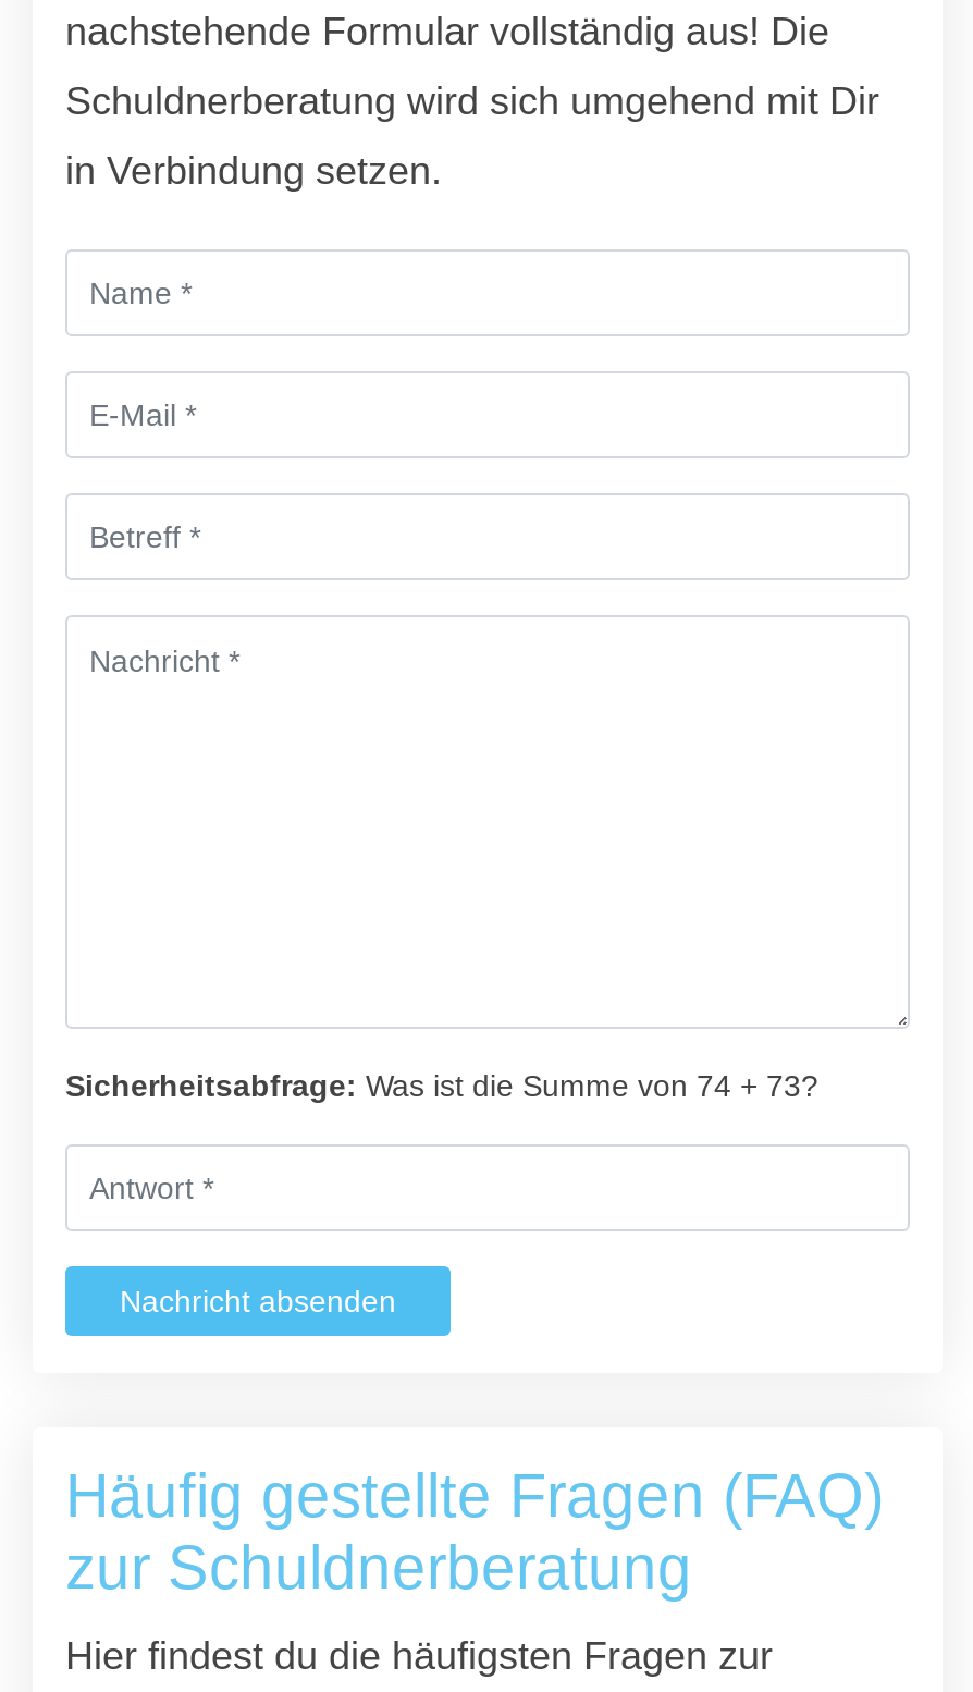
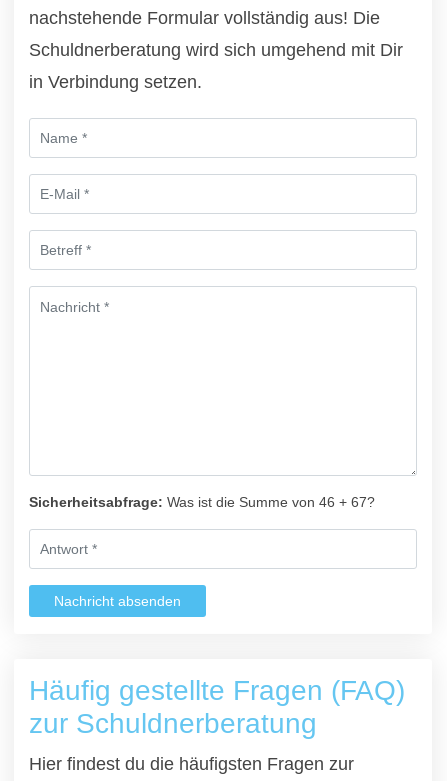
[65,1068,818,1103] Sicherheitsabfrage: Was ist die Summe von 74 + 73? -> [29,494,375,510] Sicherheitsabfrage: Was ist die Summe von 46 + 67?

